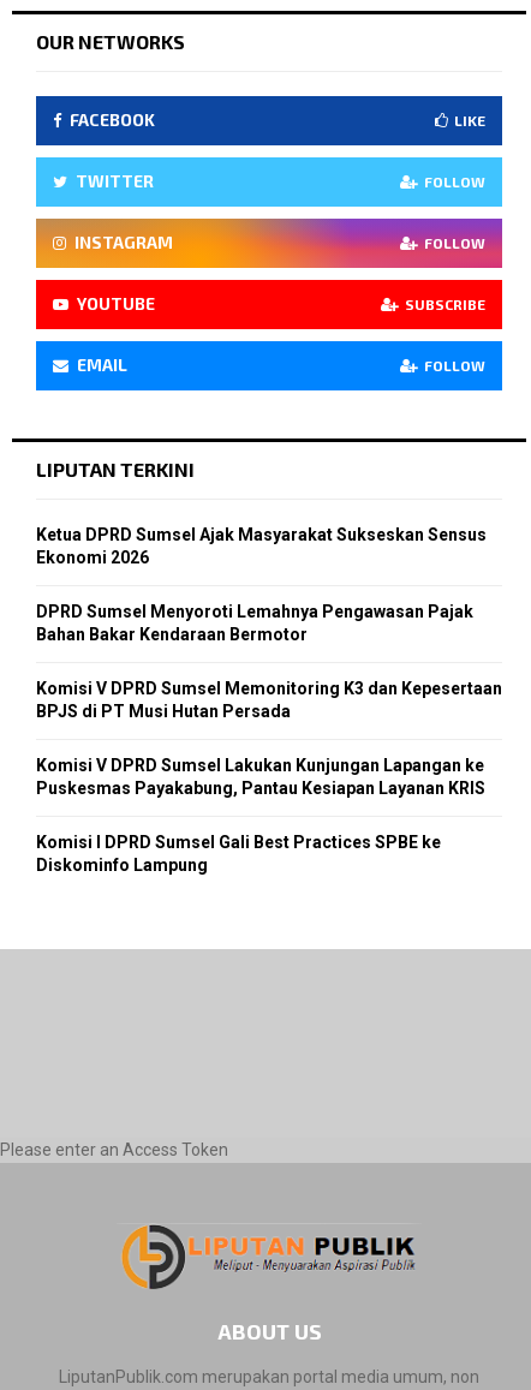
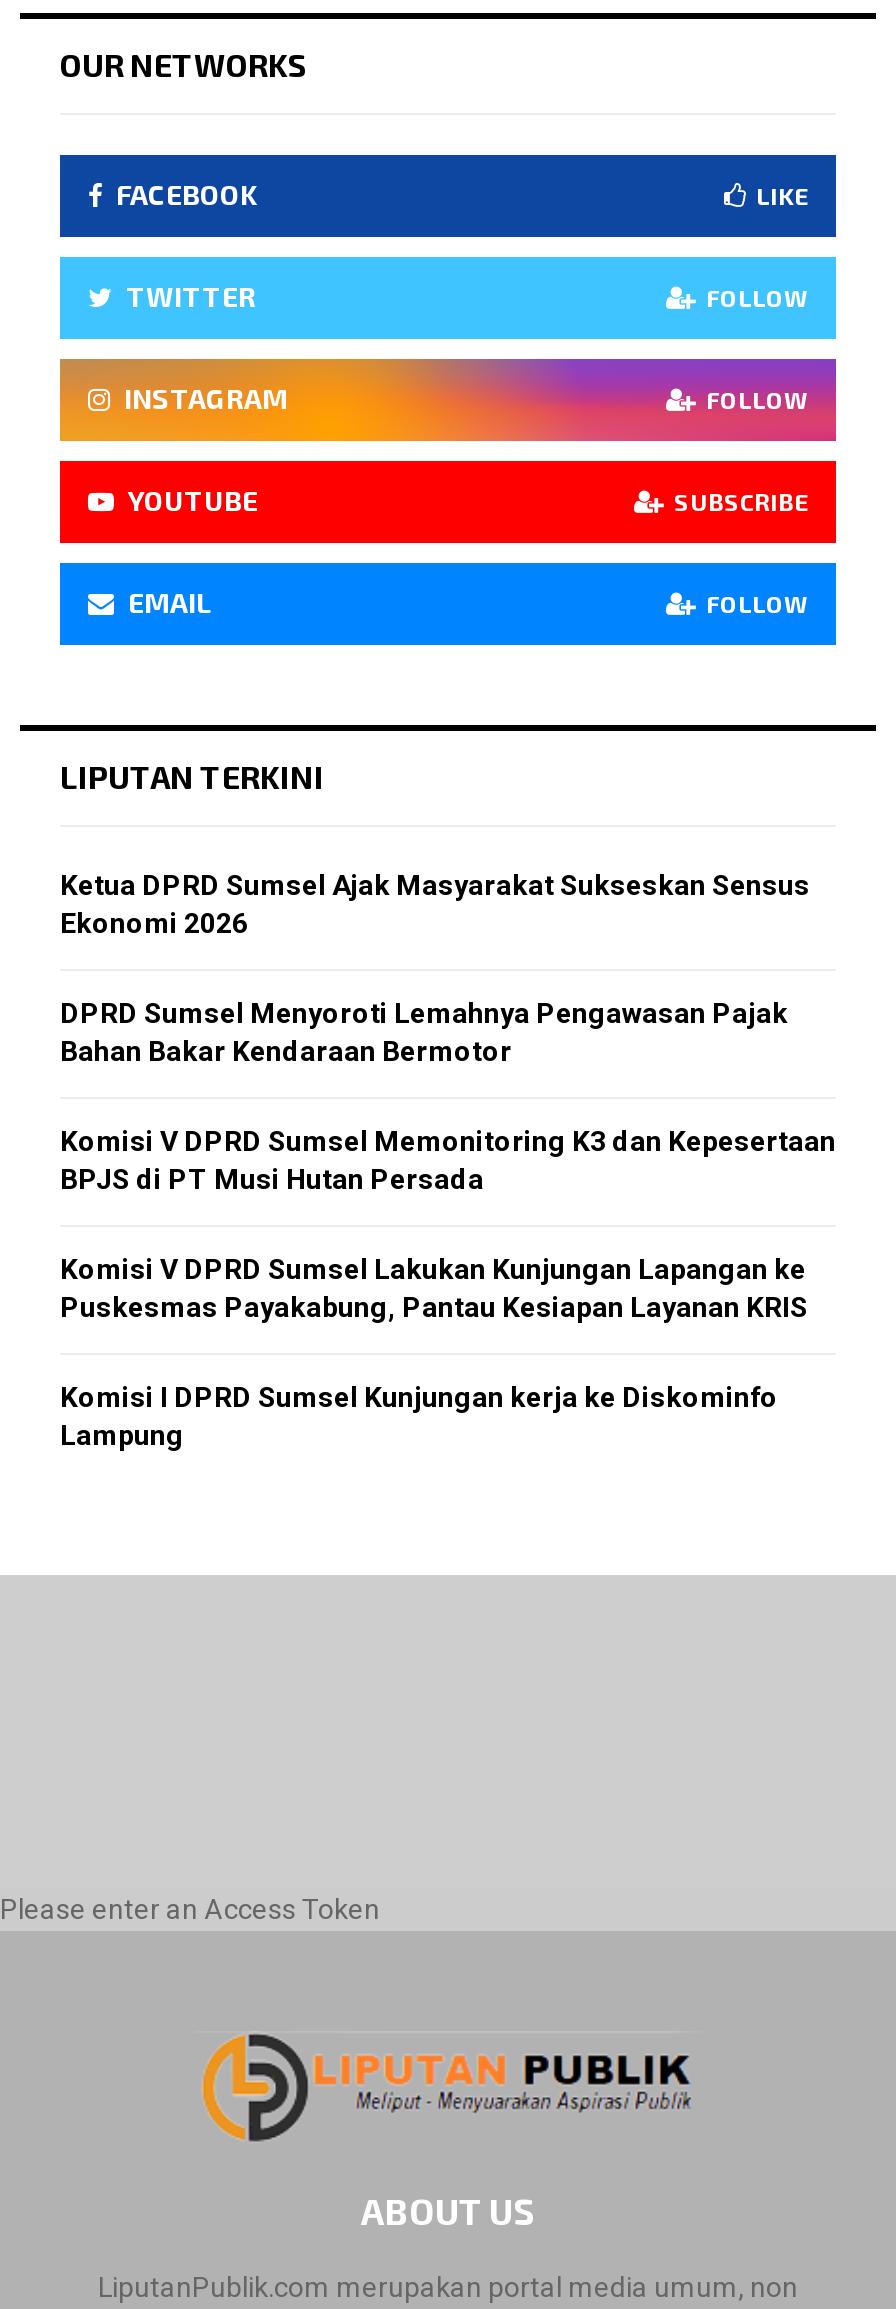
[36,832,441,874] Komisi I DPRD Sumsel Gali Best Practices SPBE ke | Diskominfo Lampung -> [60,1381,778,1451] Komisi I DPRD Sumsel Kunjungan kerja ke Diskominfo | Lampung

